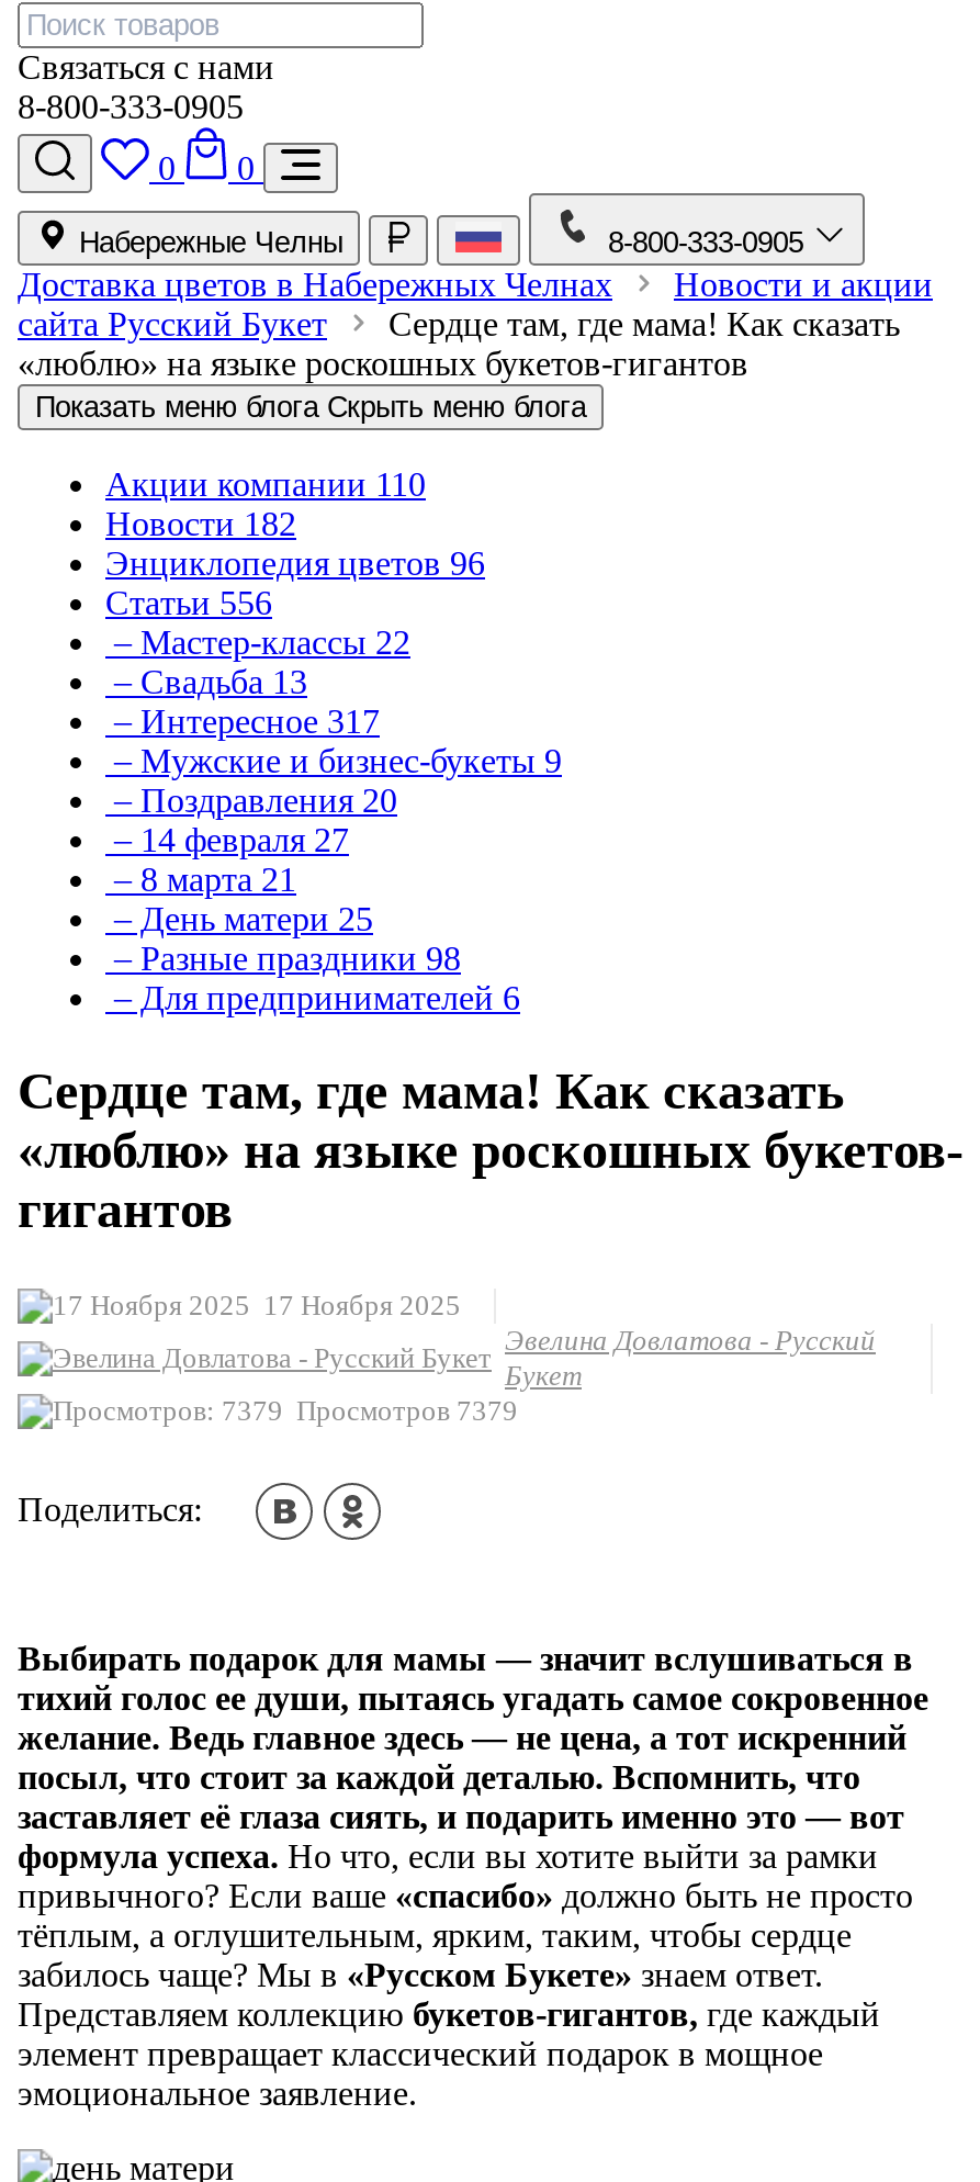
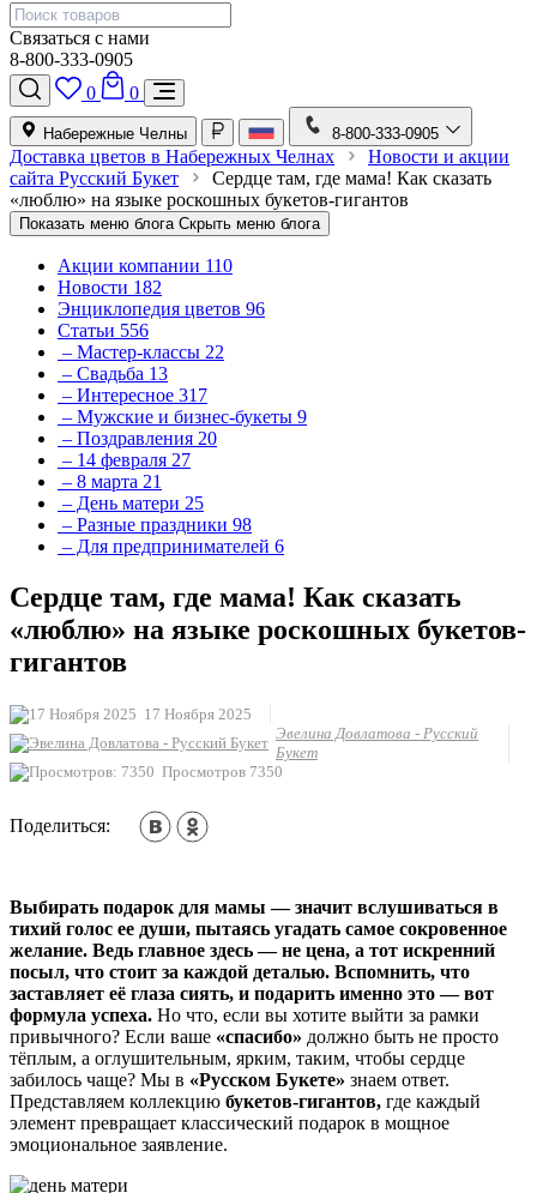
[296,1393,518,1426] Просмотров 7379 -> [162,762,283,780] Просмотров 7350

